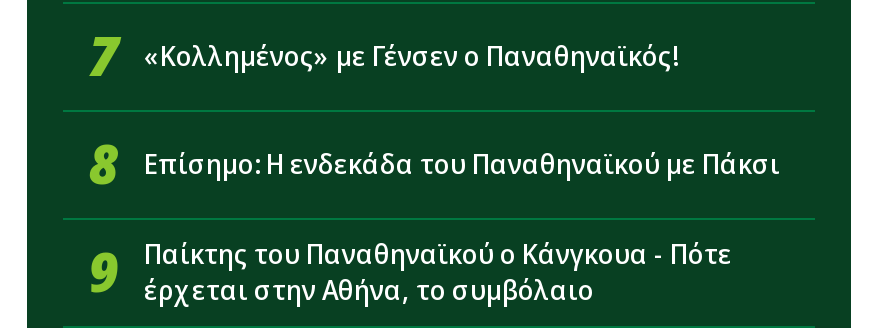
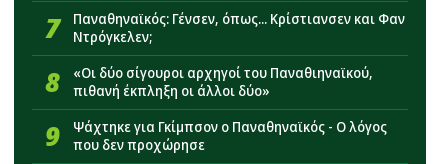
[144,38,680,74] «Κολλημένος» με Γένσεν ο Παναθηναϊκός! -> [72,10,404,46] Παναθηναϊκός: Γένσεν, όπως... Κρίστιανσεν και Φαν | Ντρόγκελεν;
[144,147,780,183] Επίσημο: Η ενδεκάδα του Παναθηναϊκού με Πάκσι -> [72,64,372,100] «Οι δύο σίγουροι αρχηγοί του Παναθιηναϊκού, | πιθανή έκπληξη οι άλλοι δύο»
[144,237,732,309] Παίκτης του Παναθηναϊκού ο Κάνγκουα - Πότε | έρχεται στην Αθήνα, το συμβόλαιο -> [72,118,386,154] Ψάχτηκε για Γκίμπσον ο Παναθηναϊκός - Ο λόγος | που δεν προχώρησε

